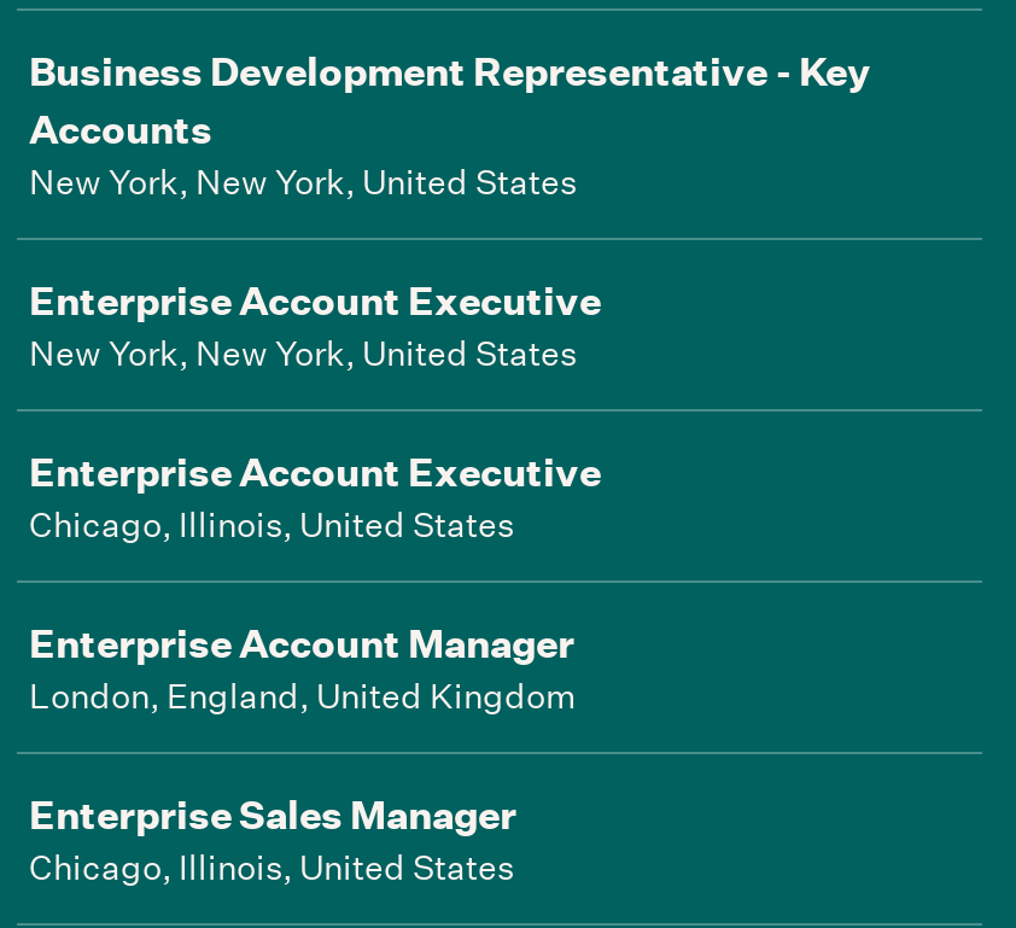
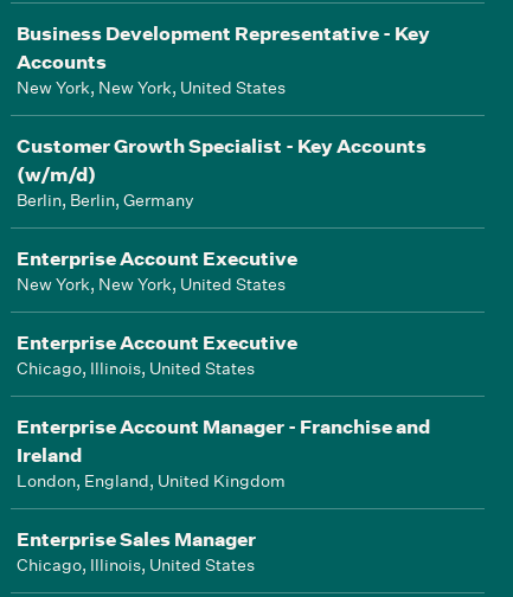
none -> [17,134,427,211] Customer Growth Specialist - Key Accounts | (w/m/d) | Berlin, Berlin, Germany
[29,619,574,667] Enterprise Account Manager -> [17,414,430,466] Enterprise Account Manager - Franchise and | Ireland

